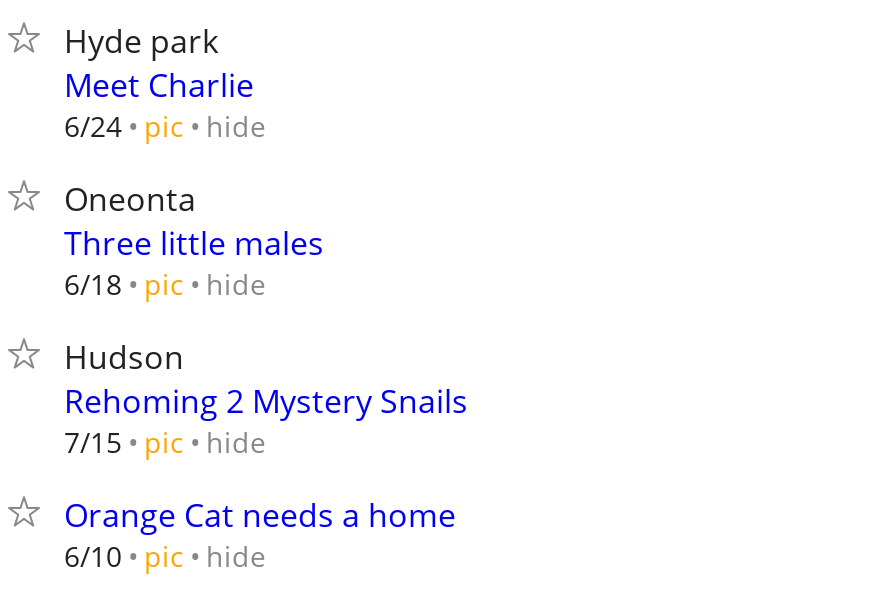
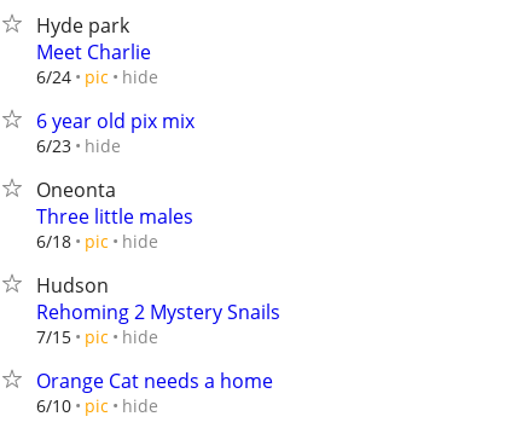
none -> [36,108,195,157] 6 year old pix mix | 6/23 hide

